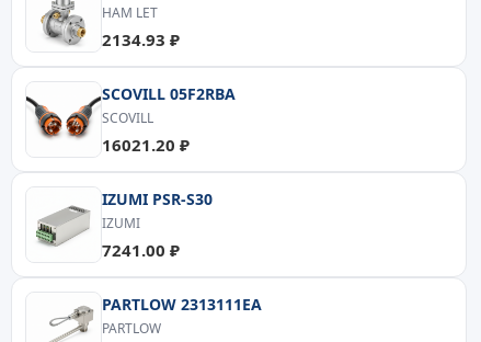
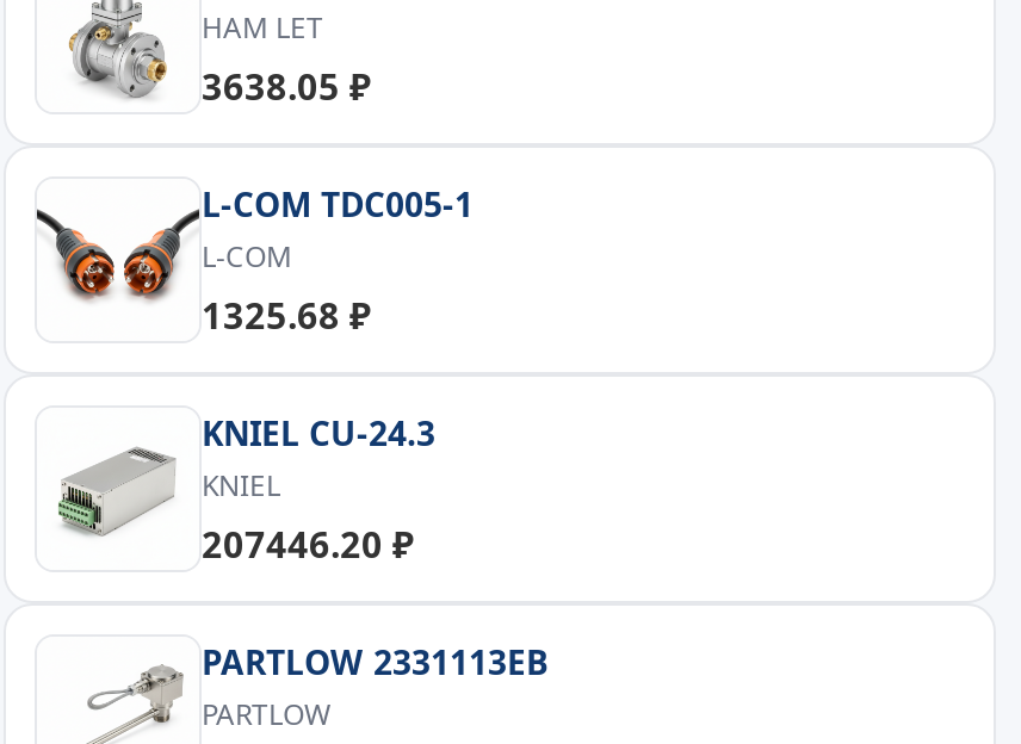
[102,29,180,50] 2134.93 ₽ -> [202,62,371,110] 3638.05 ₽
[102,83,236,156] SCOVILL 05F2RBA | SCOVILL | 16021.20 ₽ -> [202,181,474,339] L-COM TDC005-1 | L-COM | 1325.68 ₽
[102,189,213,261] IZUMI PSR-S30 | IZUMI | 7241.00 ₽ -> [202,410,435,568] KNIEL CU-24.3 | KNIEL | 207446.20 ₽
[102,294,262,315] PARTLOW 2313111EA -> [202,639,547,684] PARTLOW 2331113EB

